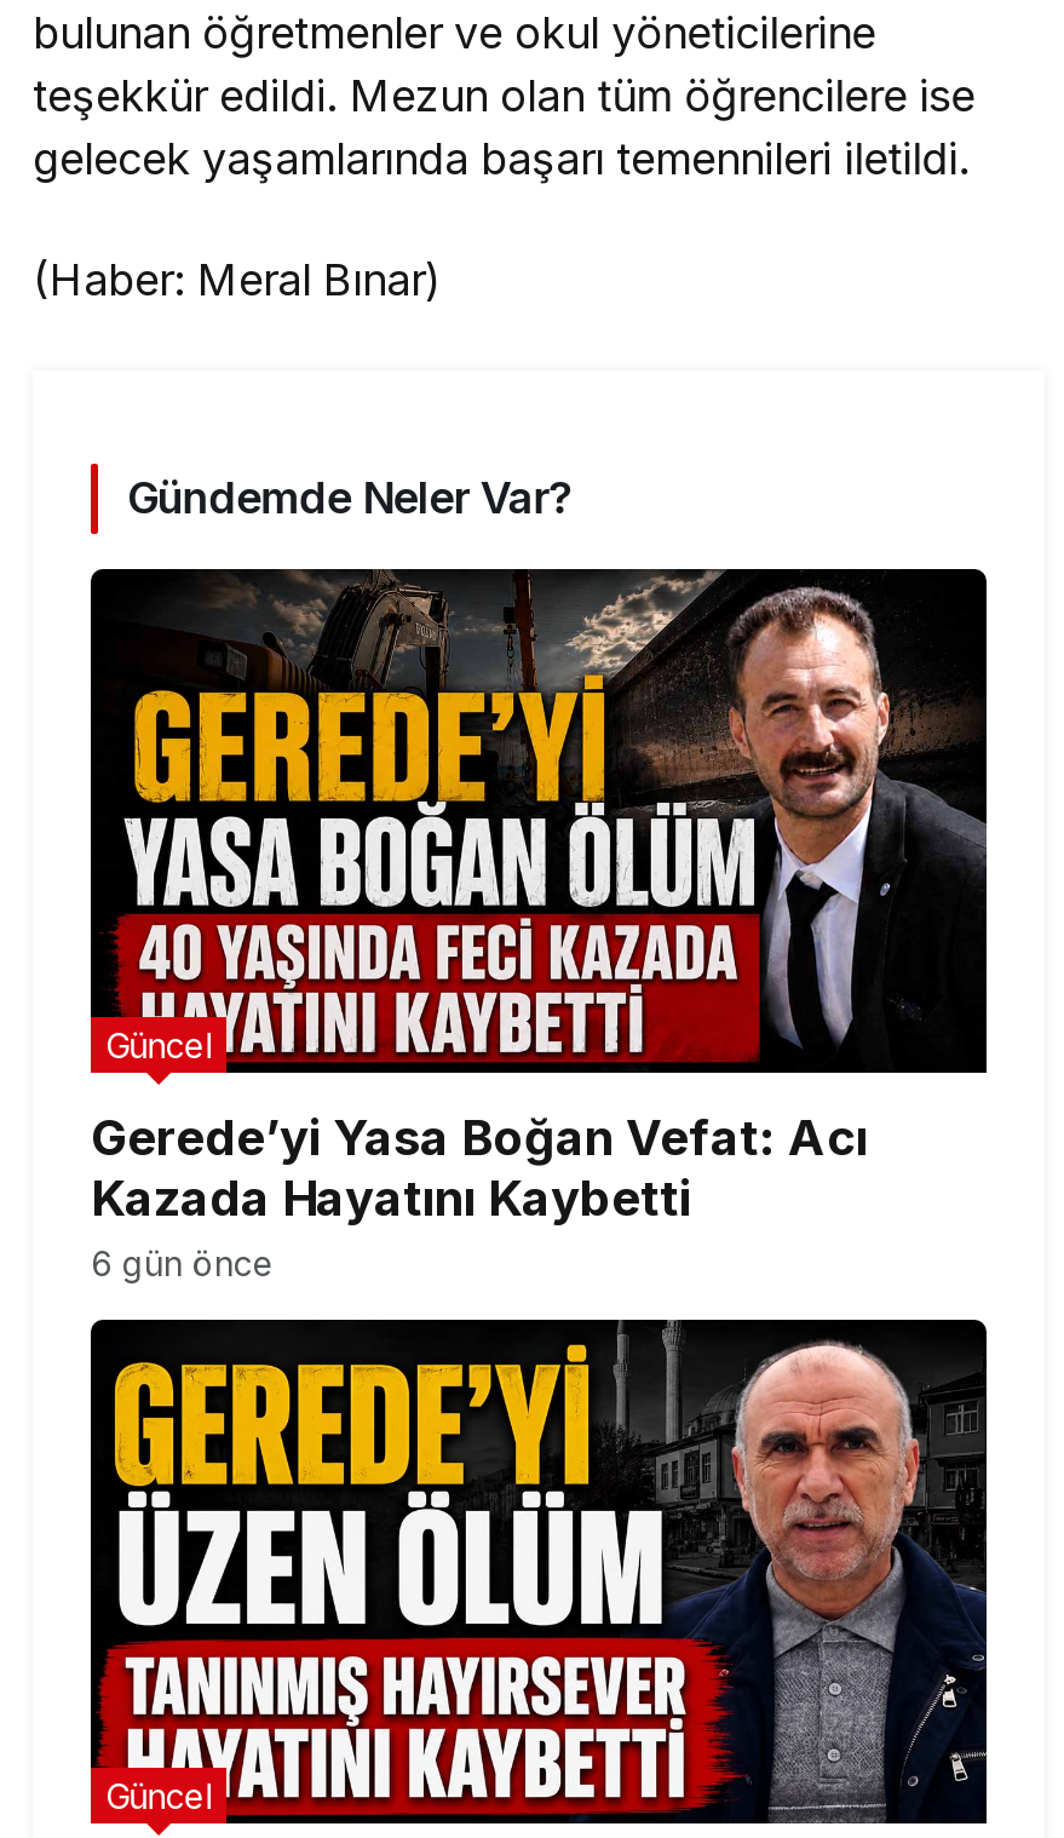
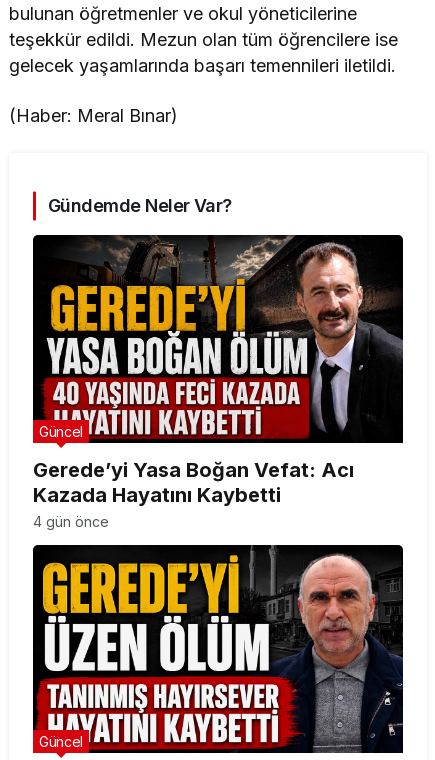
[91,1243,275,1284] 6 gün önce -> [33,513,109,530] 4 gün önce

